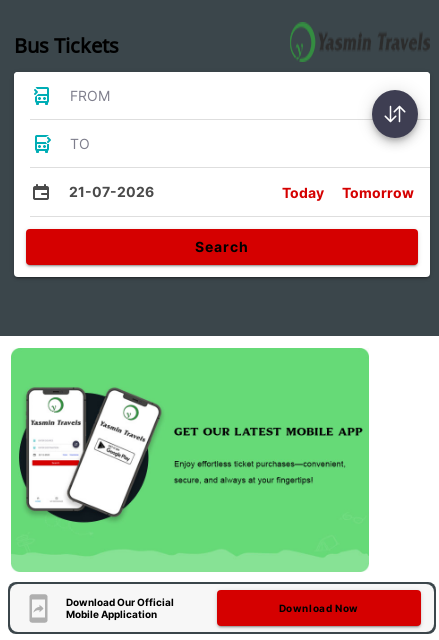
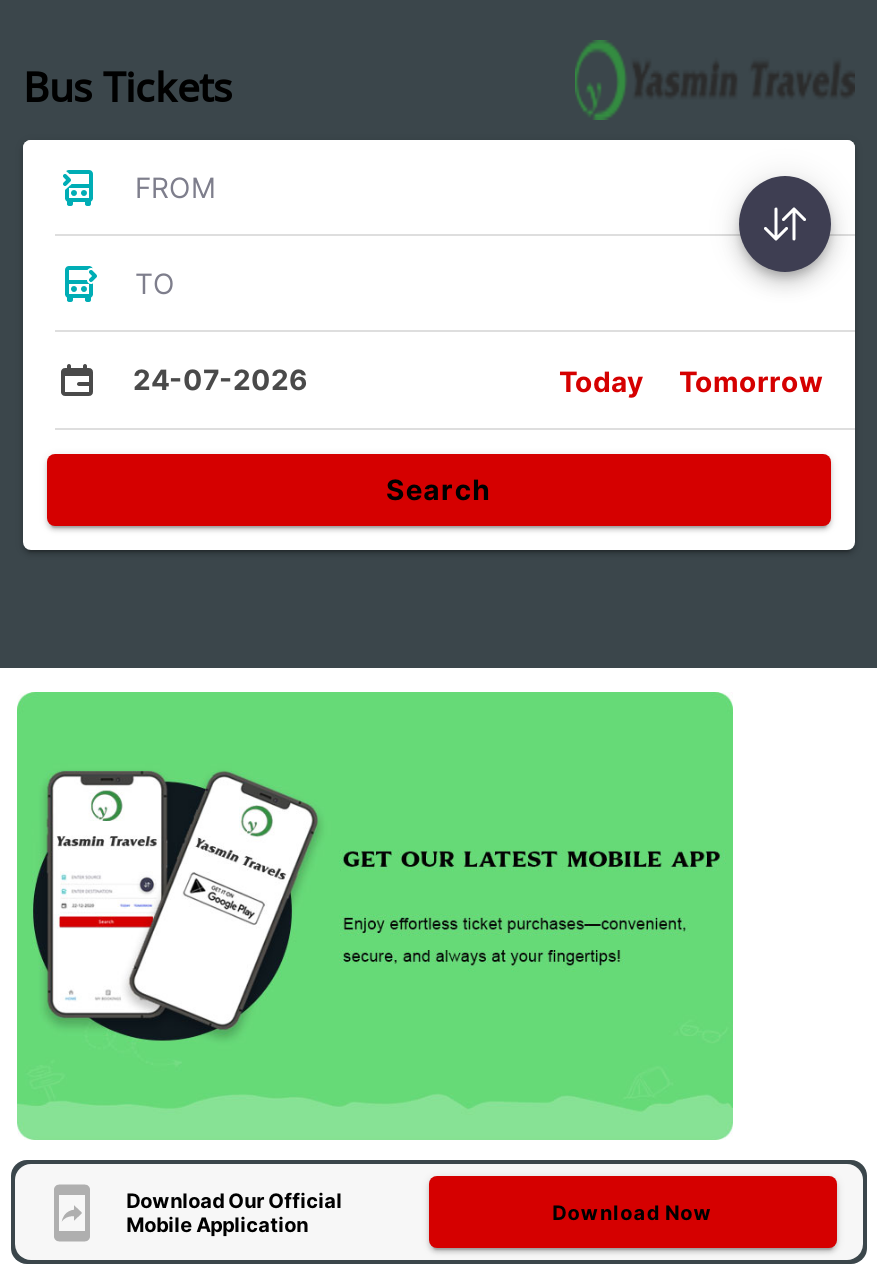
[69,183,154,200] 21-07-2026 -> [133,362,307,396] 24-07-2026

